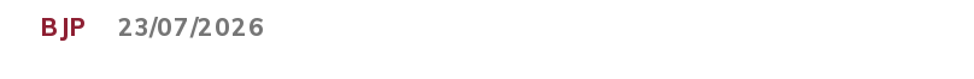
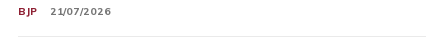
[41,11,265,42] BJP 23/07/2026 -> [18,4,111,17] BJP 21/07/2026

